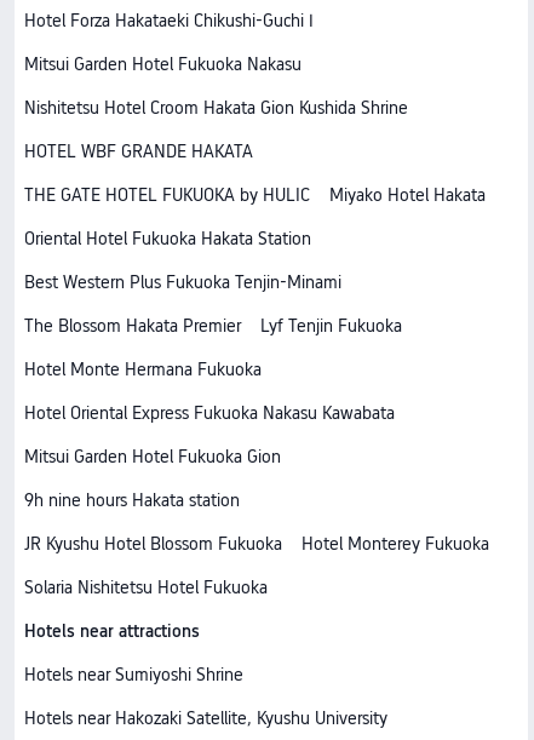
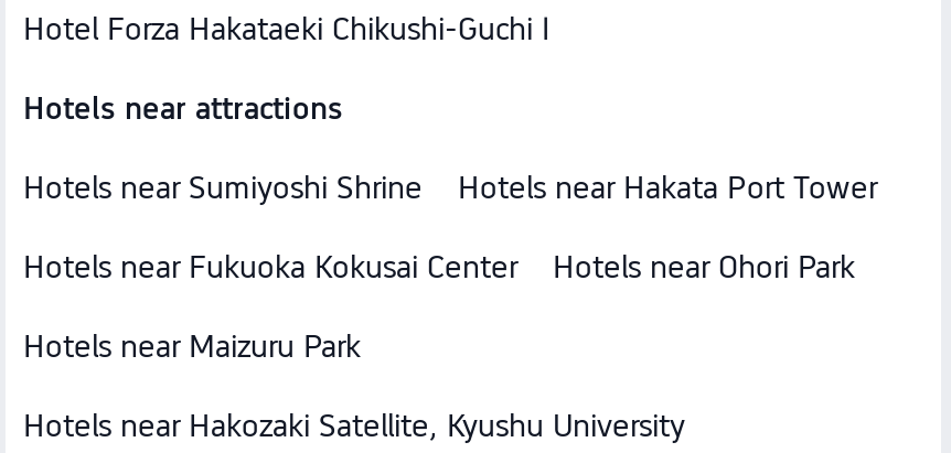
[24,55,489,597] Mitsui Garden Hotel Fukuoka Nakasu | Nishitetsu Hotel Croom Hakata Gion Kushida Shrine | HOTEL WBF GRANDE HAKATA | THE GATE HOTEL FUKUOKA by HULIC | Miyako Hotel Hakata | Oriental Hotel Fukuoka Hakata Station | Best Western Plus Fukuoka Tenjin-Minami | The Blossom Hakata Premier | Lyf Tenjin Fukuoka | Hotel Monte Hermana Fukuoka | Hotel Oriental Express Fukuoka Nakasu Kawabata | Mitsui Garden Hotel Fukuoka Gion | 9h nine hours Hakata station | JR Kyushu Hotel Blossom Fukuoka | Hotel Monterey Fukuoka | Solaria Nishitetsu Hotel Fukuoka -> none
moved [24,621,243,684] -> [23,90,423,205]: Hotels near attractions | Hotels near Sumiyoshi Shrine
none -> [23,170,877,364] Hotels near Hakata Port Tower | Hotels near Fukuoka Kokusai Center | Hotels near Ohori Park | Hotels near Maizuru Park

